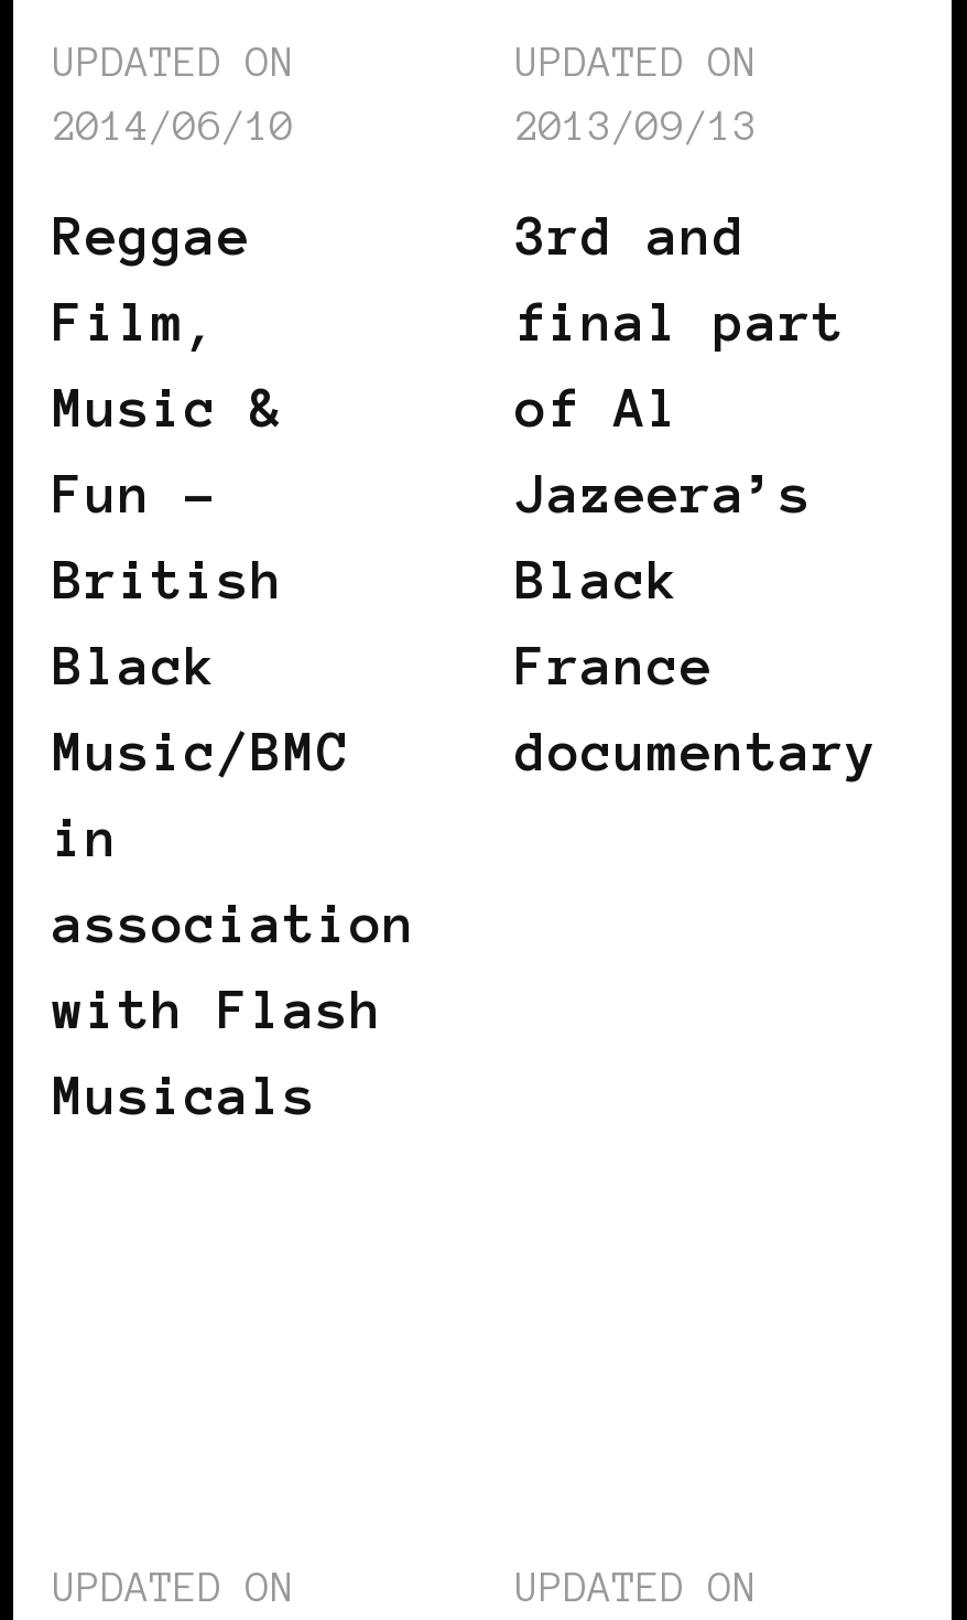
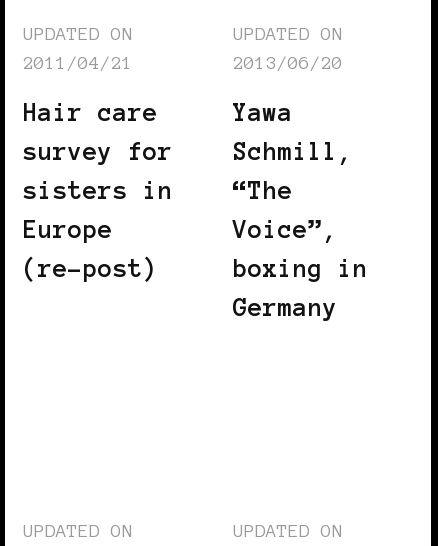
[53,104,295,148] 2014/06/10 -> [23,52,133,72] 2011/04/21
[515,104,758,148] 2013/09/13 -> [233,52,343,72] 2013/06/20
[53,205,416,1124] Reggae | Film, | Music & | Fun – | British | Black | Music/BMC | in | association | with Flash | Musicals -> [23,98,173,281] Hair care | survey for | sisters in | Europe | (re-post)
[515,205,879,780] 3rd and | final part | of Al | Jazeera’s | Black | France | documentary -> [233,98,368,320] Yawa | Schmill, | “The | Voice”, | boxing in | Germany

